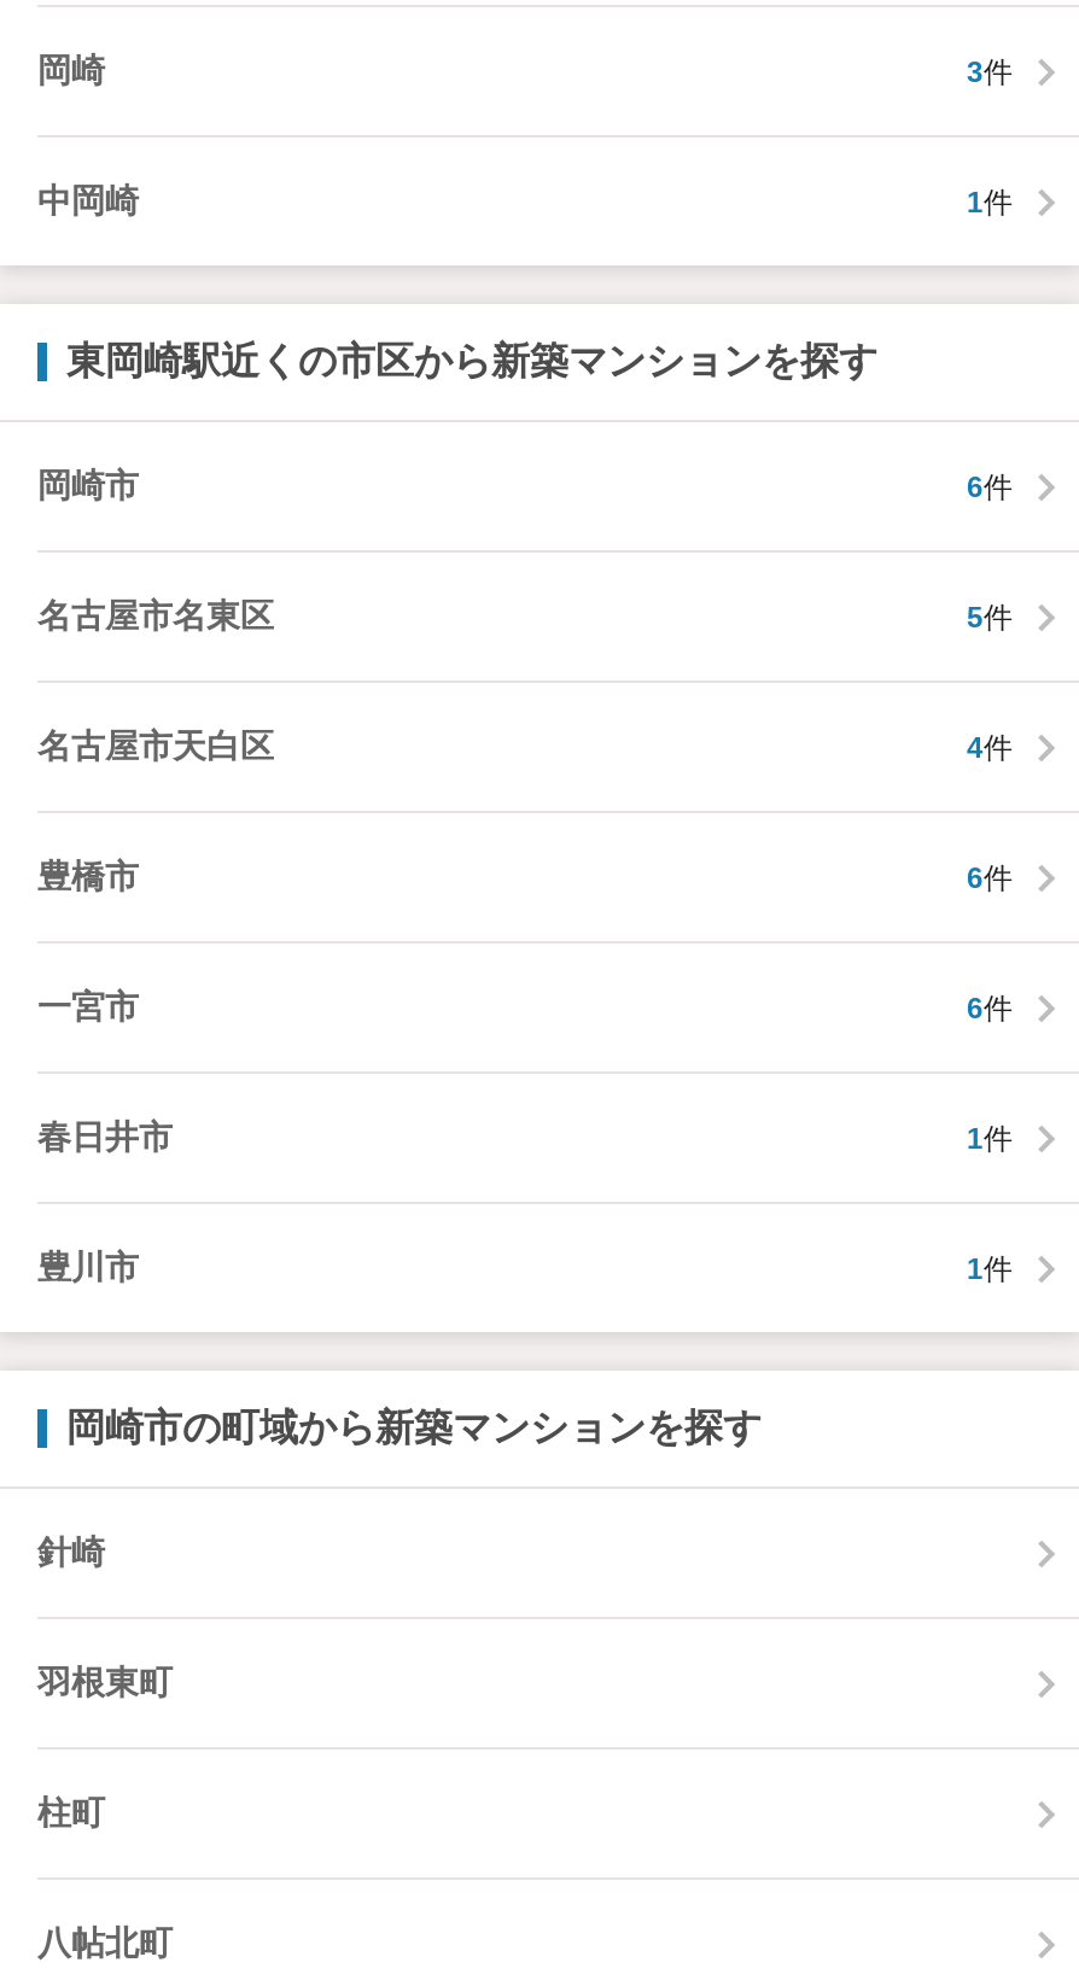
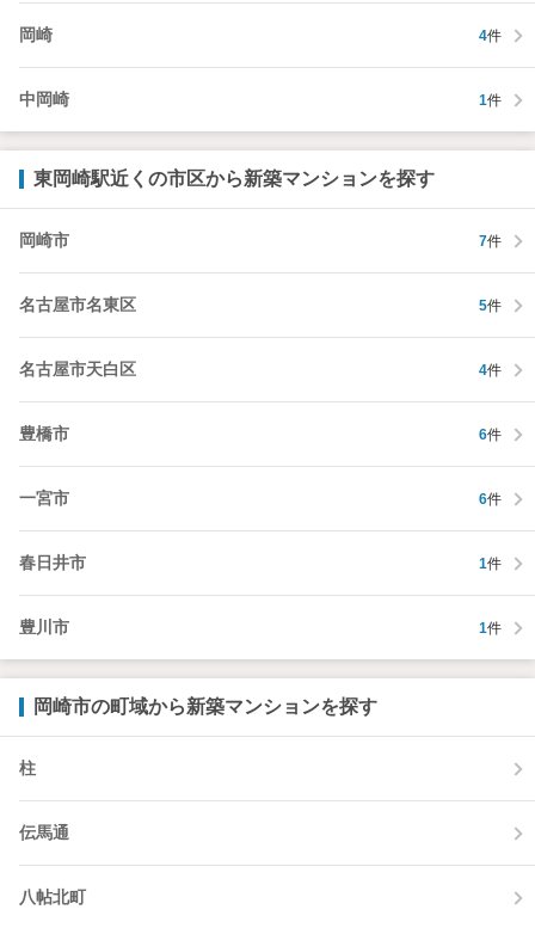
[967,54,1013,88] 3件 -> [479,27,502,44] 4件
[967,469,1013,503] 6件 -> [479,232,502,249] 7件
[37,1532,173,1832] 針崎 | 羽根東町 | 柱町 -> [19,758,69,842] 柱 | 伝馬通

